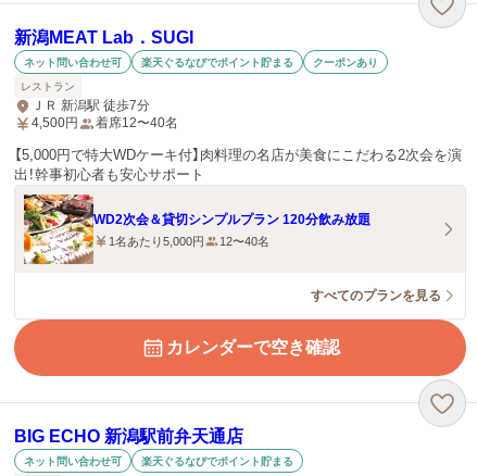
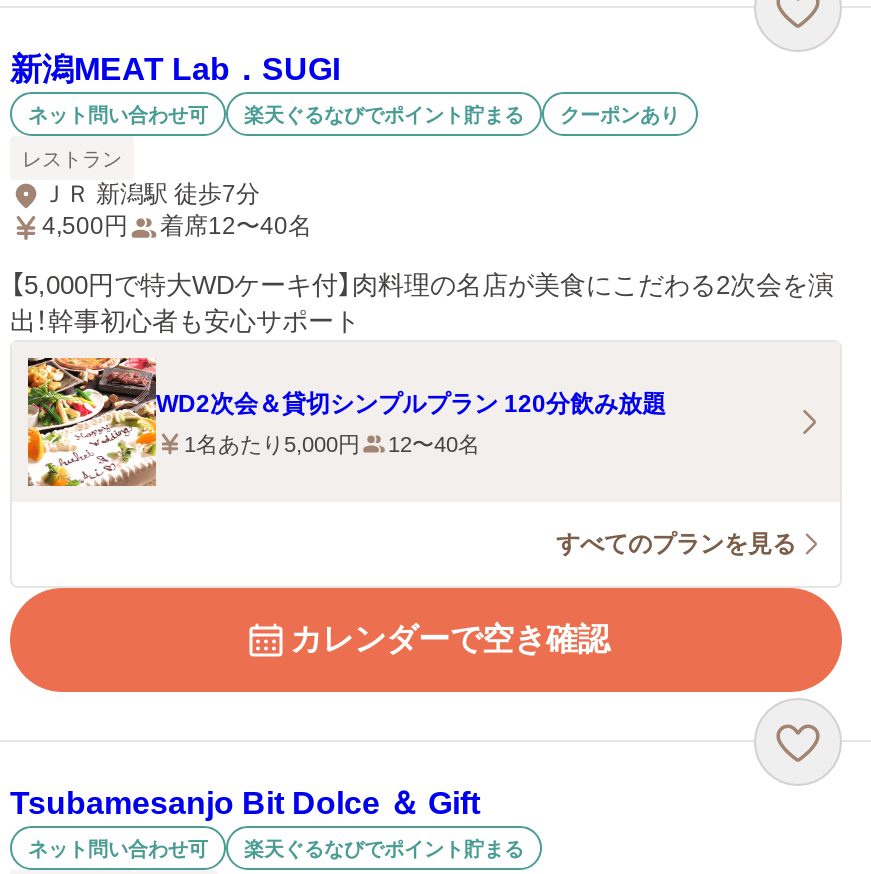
[14,427,243,446] BIG ECHO 新潟駅前弁天通店 -> [10,786,480,820] Tsubamesanjo Bit Dolce ＆ Gift

